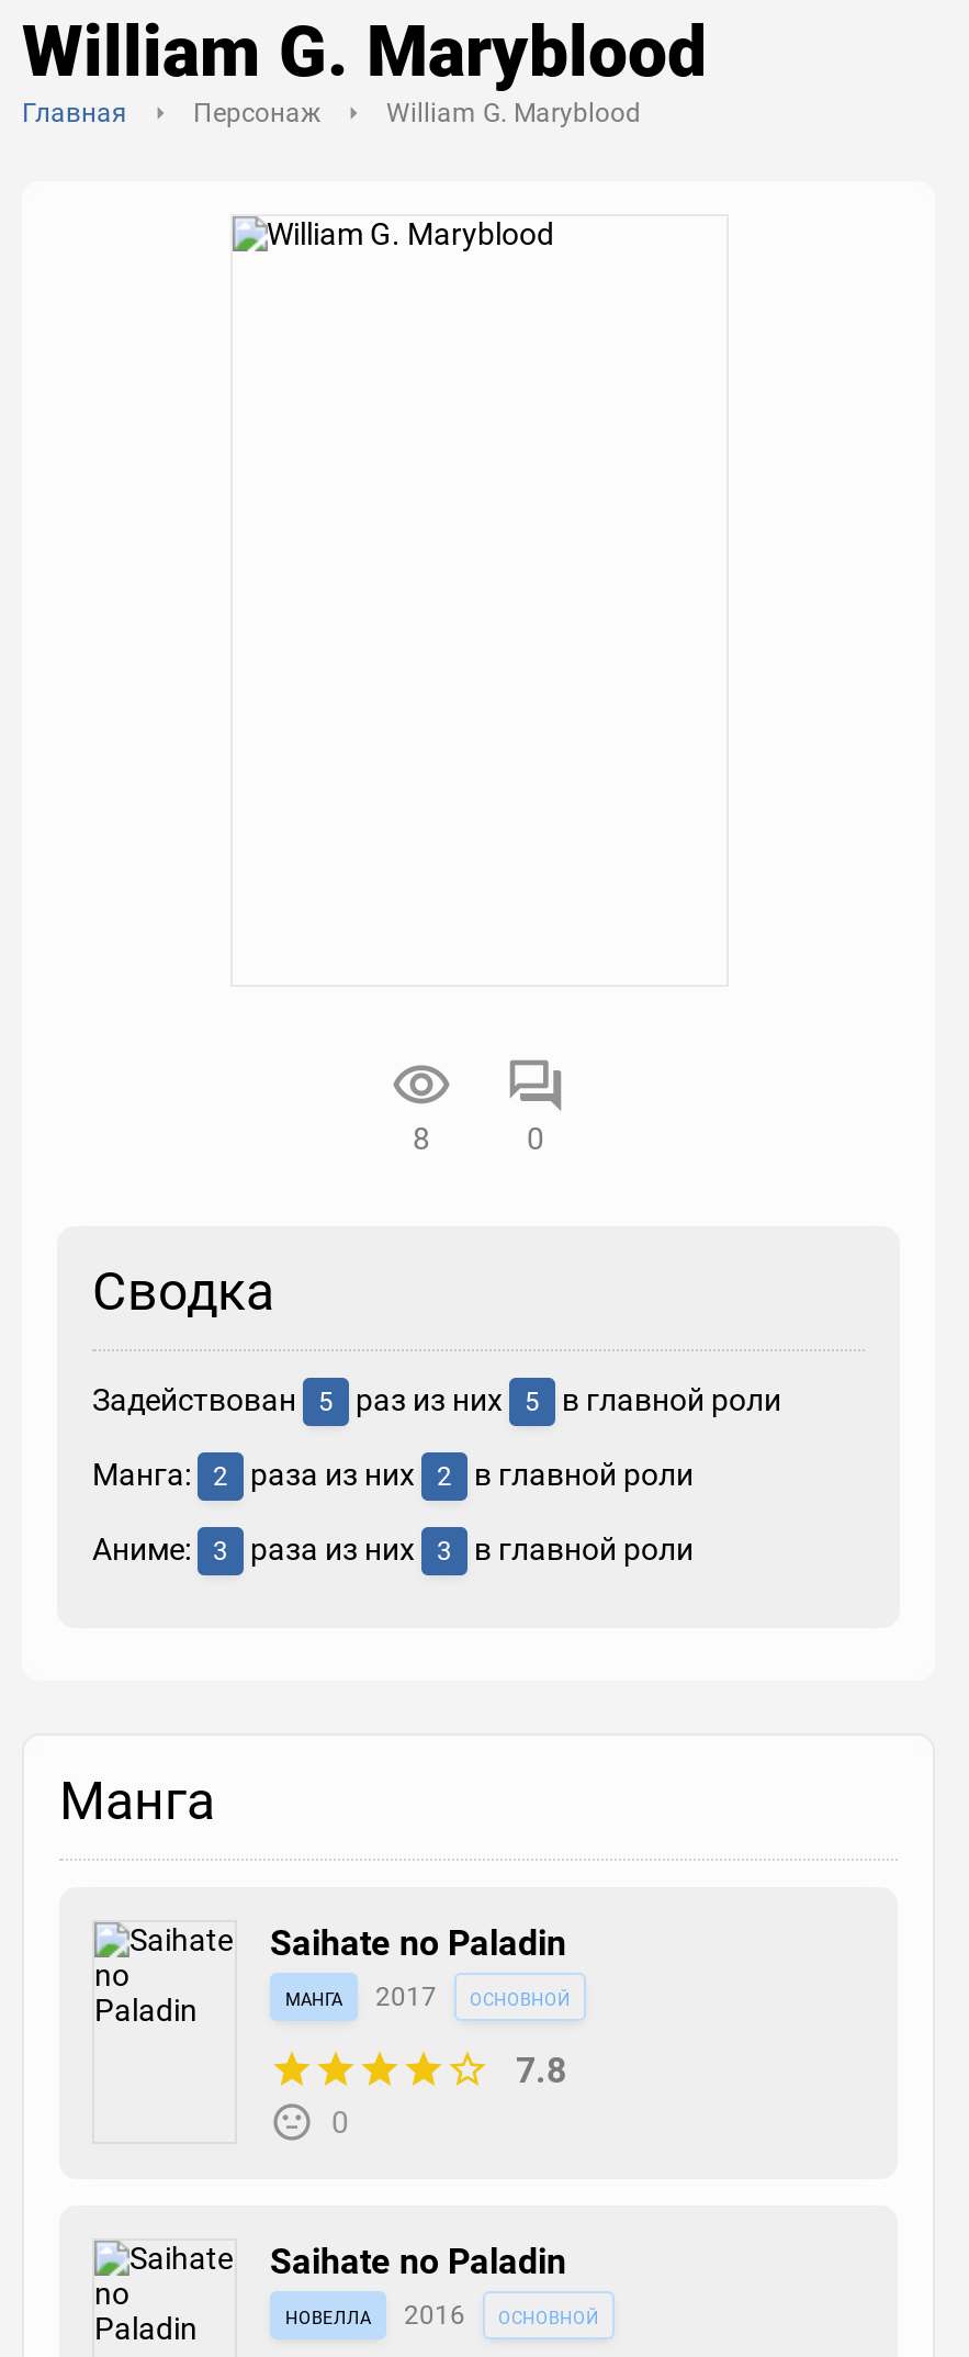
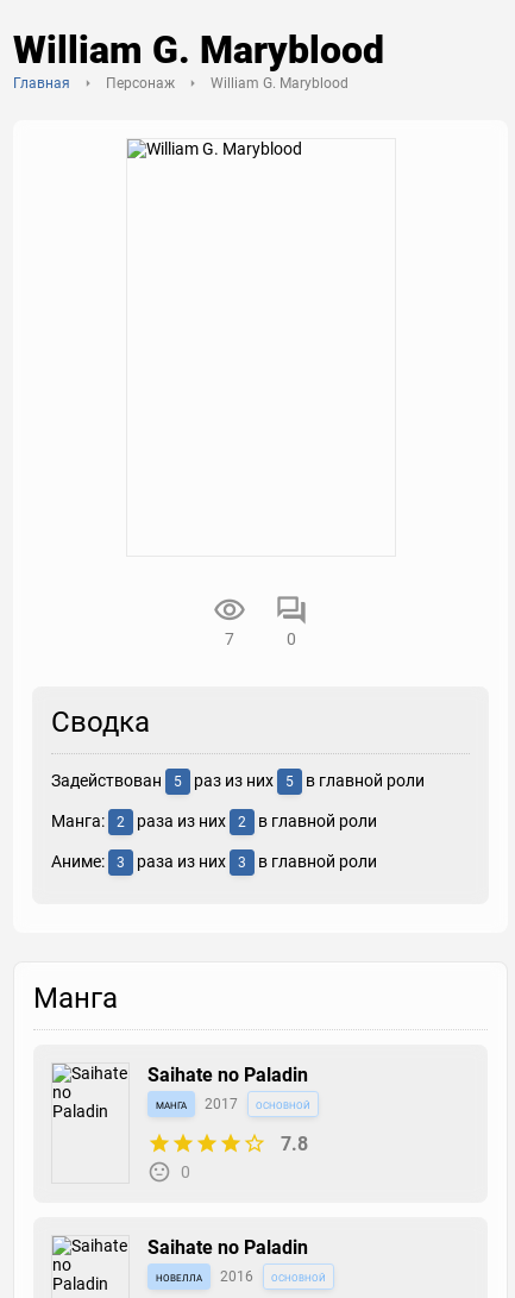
[413,1121,430,1156] 8 -> [225,629,234,648] 7

